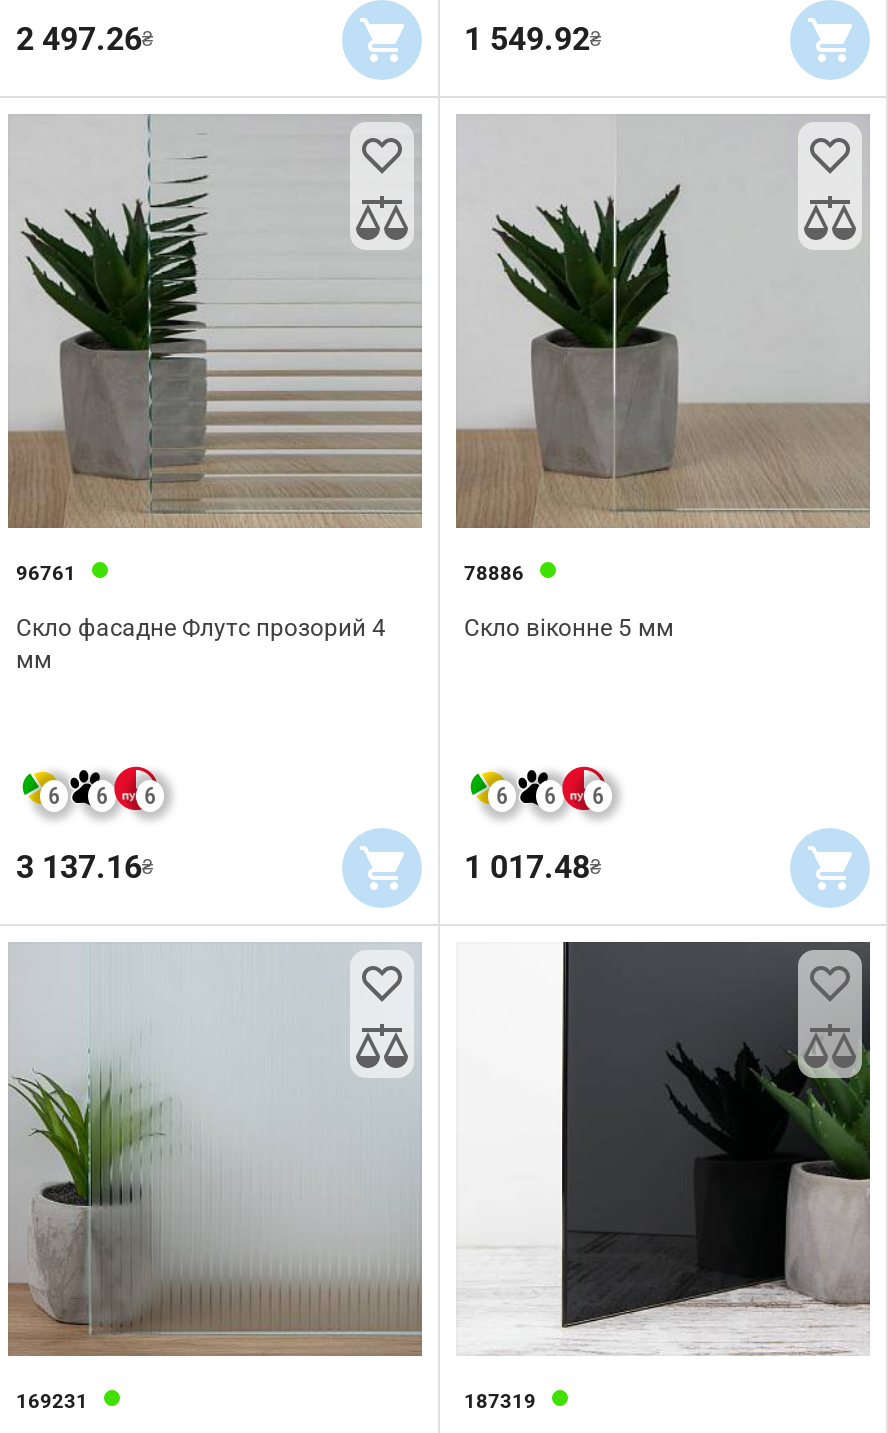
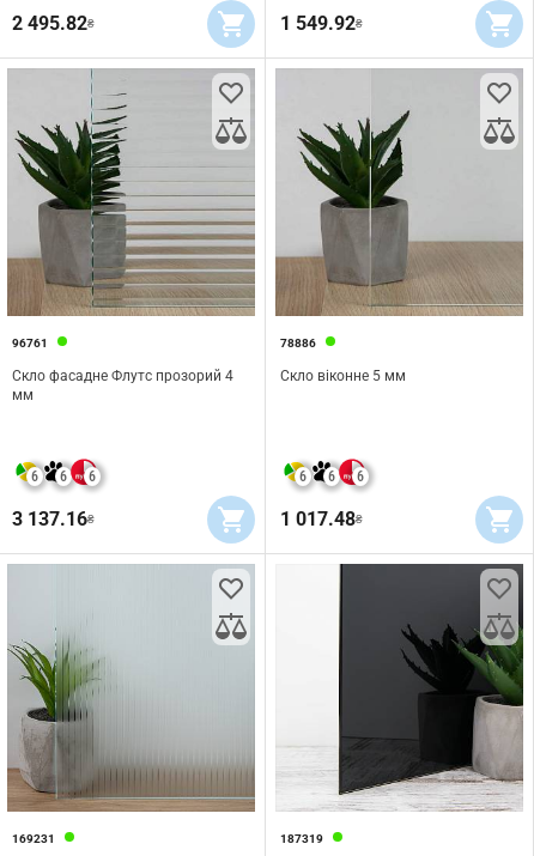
[16,20,154,58] 2 497.26₴ -> [12,12,95,35] 2 495.82₴

